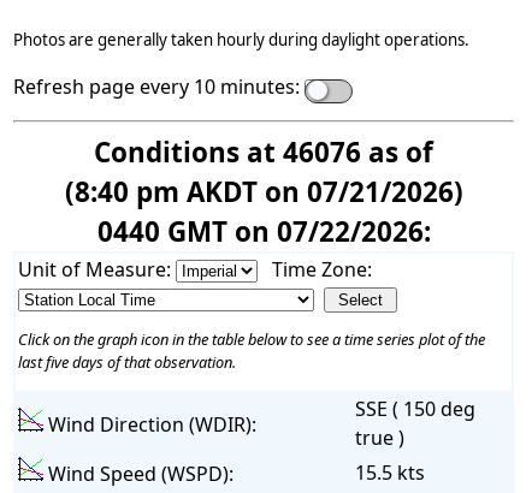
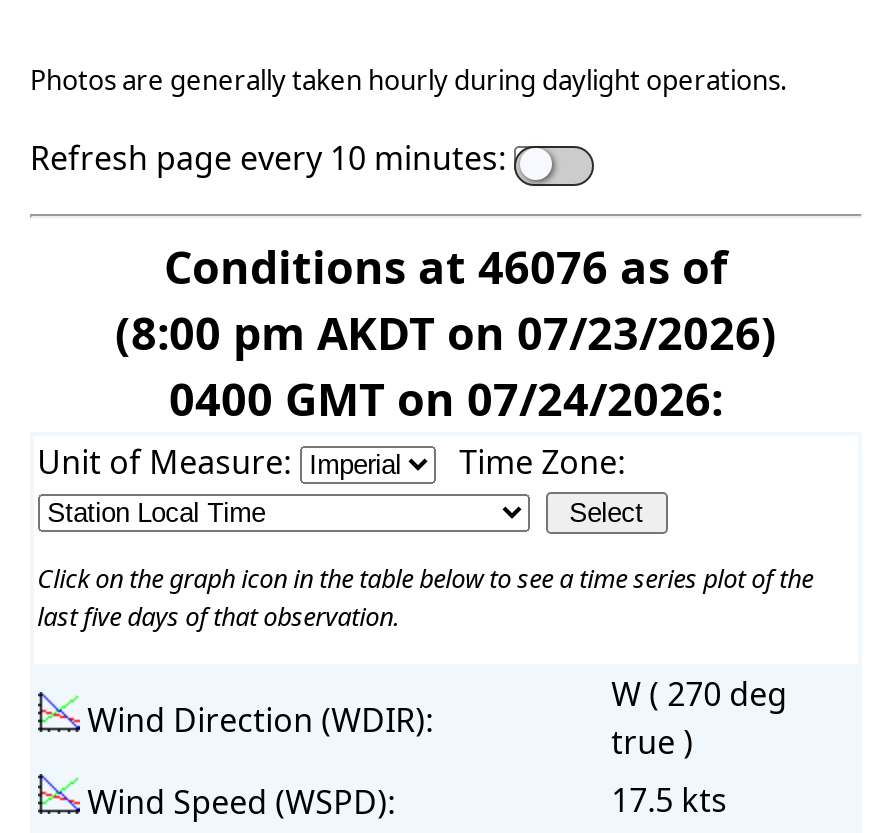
[64,173,463,211] (8:40 pm AKDT on 07/21/2026) -> [115,302,777,364] (8:00 pm AKDT on 07/23/2026)
[97,213,430,250] 0440 GMT on 07/22/2026: -> [169,368,723,430] 0400 GMT on 07/24/2026:
[355,396,475,422] SSE ( 150 deg -> [611,672,787,716] W ( 270 deg
[355,459,424,486] 15.5 kts -> [611,778,727,822] 17.5 kts

